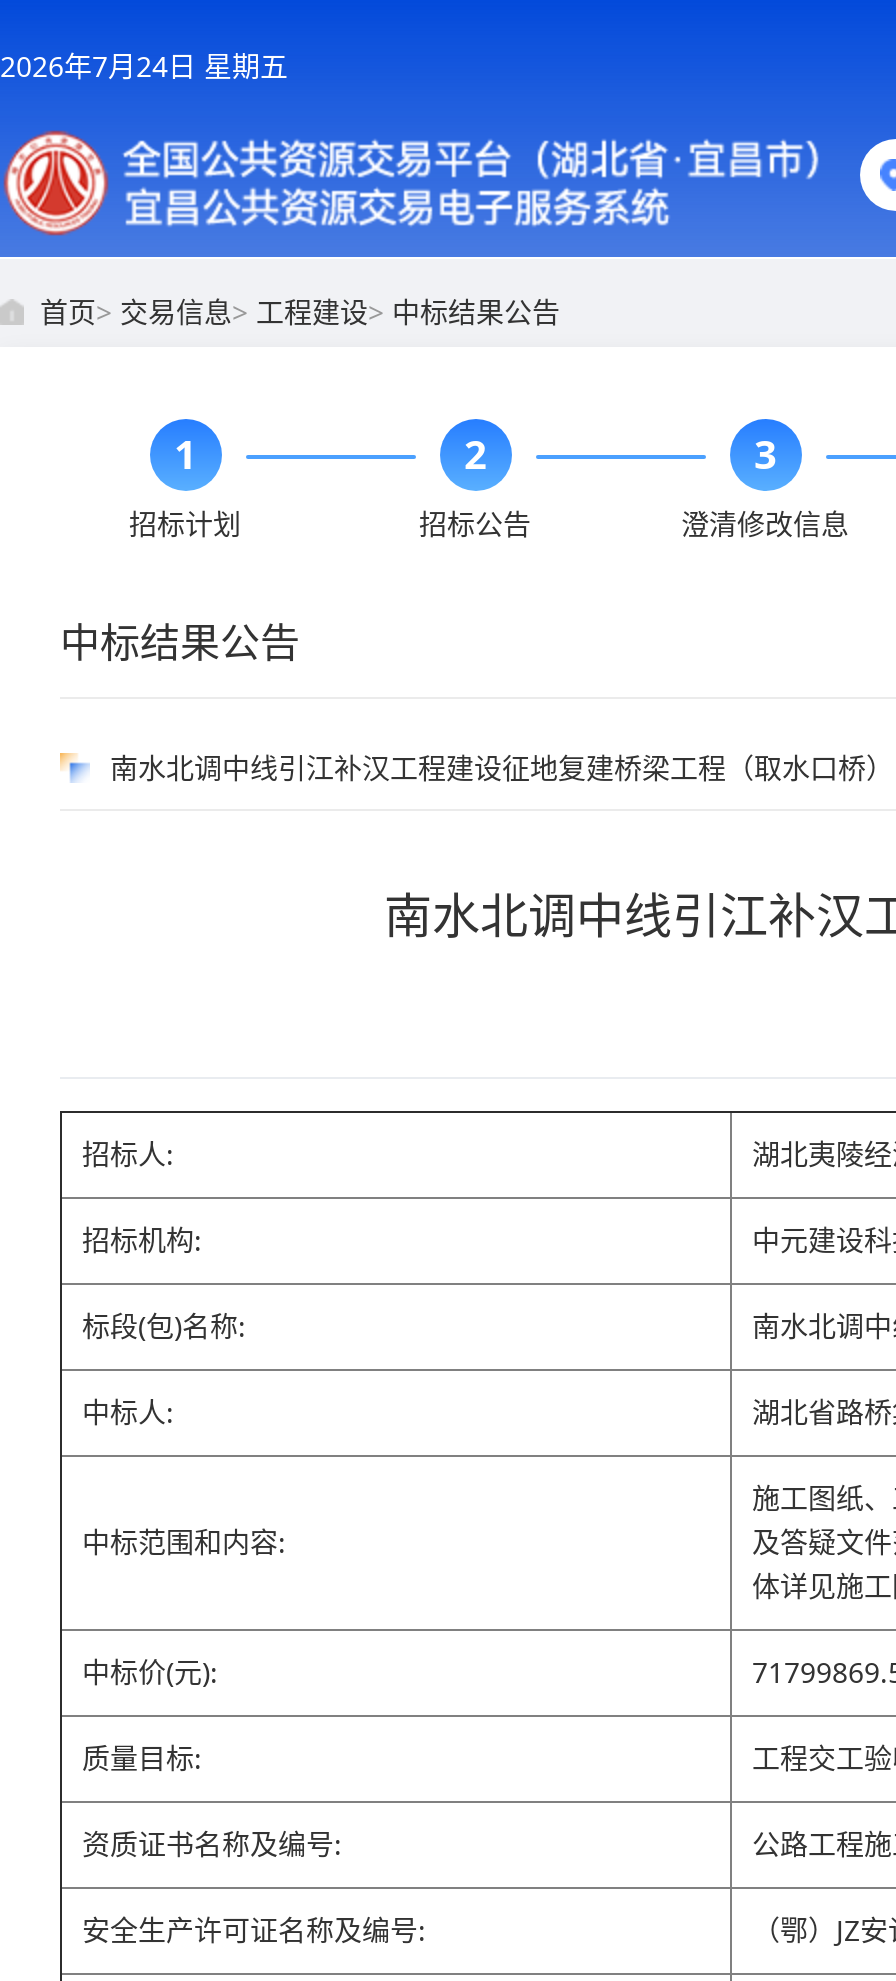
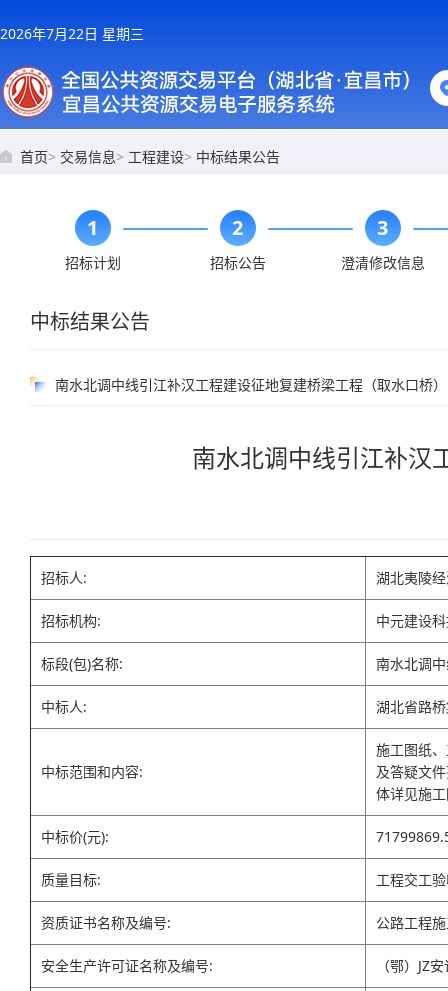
[0,47,288,85] 2026年7月24日 星期五 -> [0,24,144,43] 2026年7月22日 星期三

